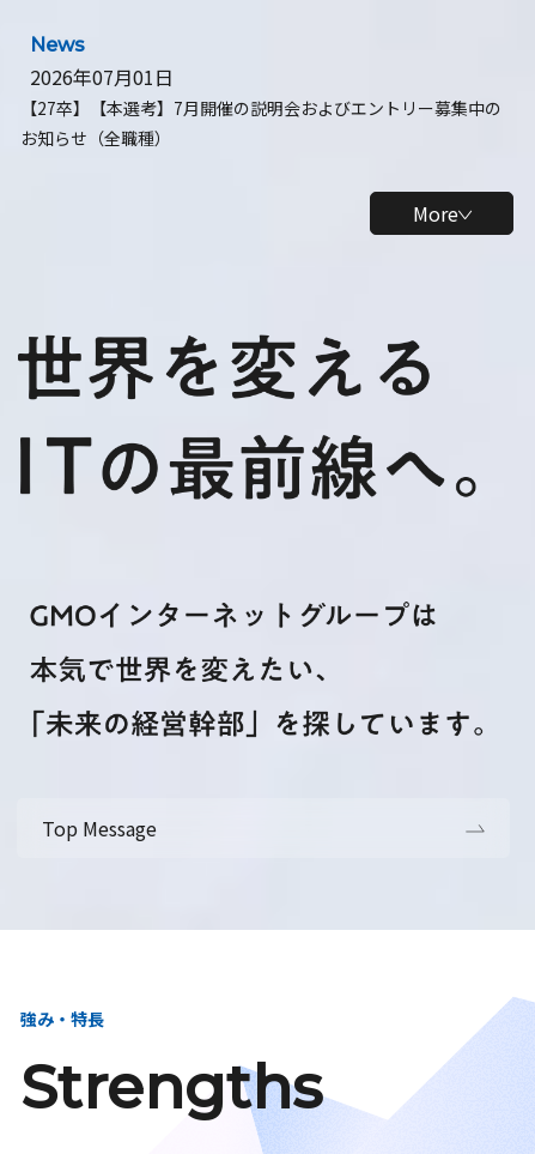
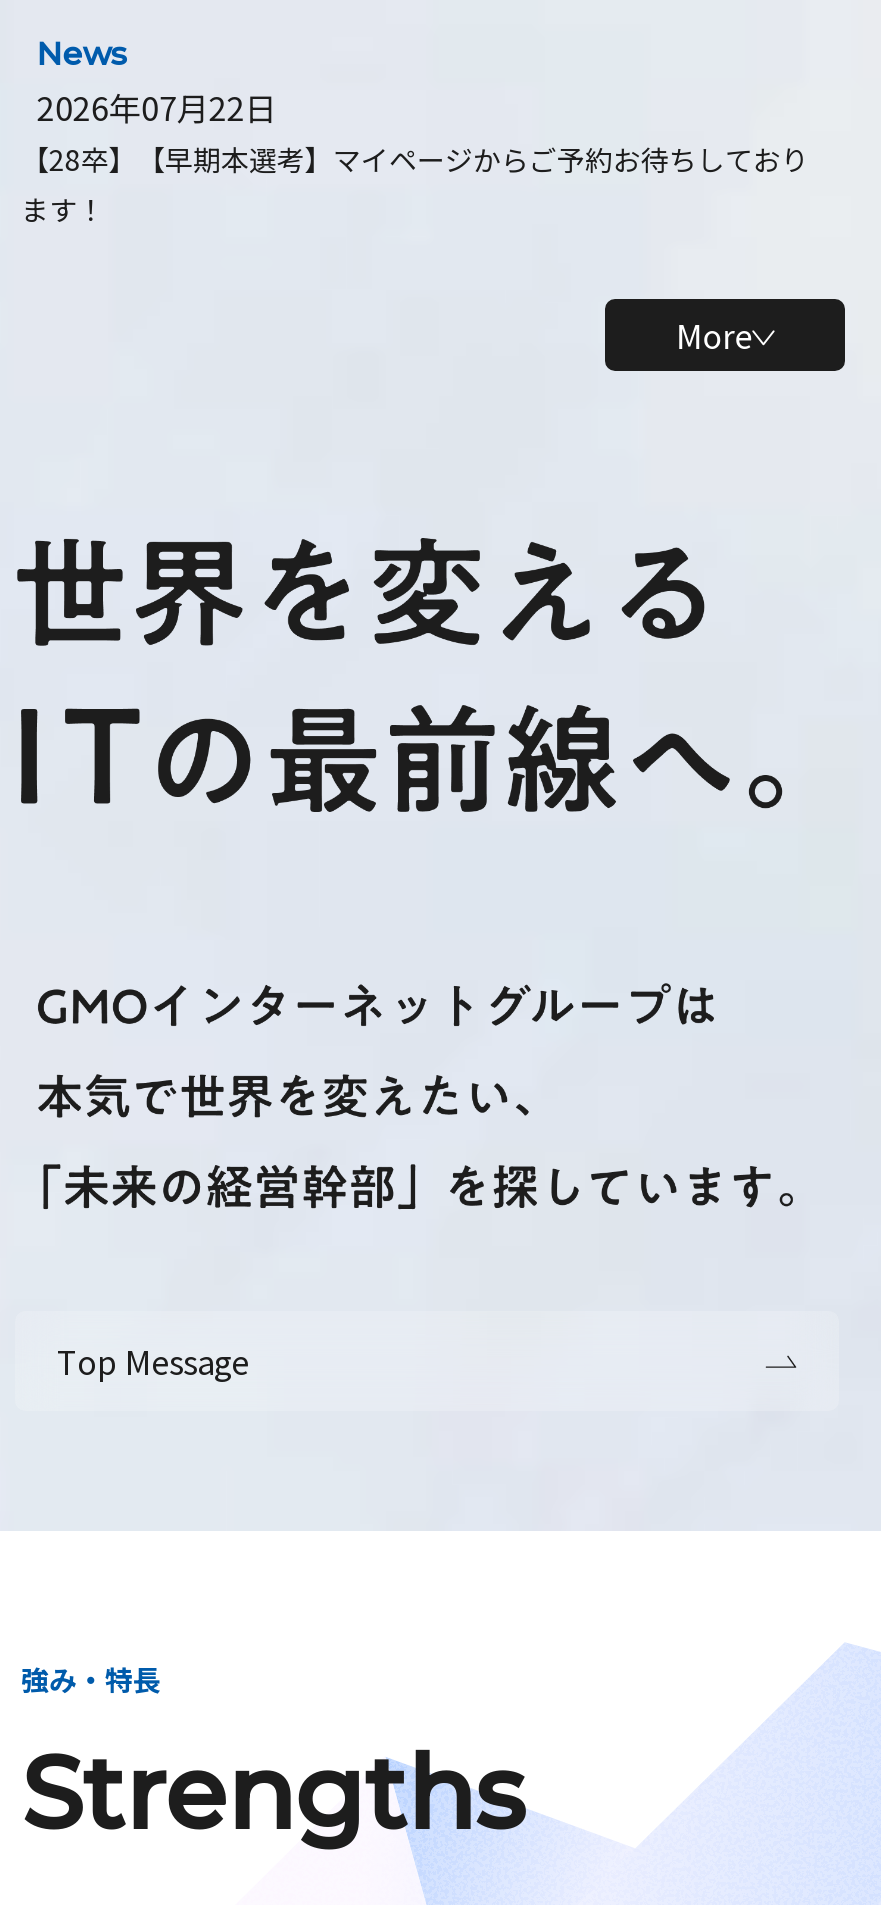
[20,62,501,150] 2026年07月01日 | 【27卒】【本選考】7月開催の説明会およびエントリー募集中の | お知らせ（全職種） -> [21,83,809,229] 2026年07月22日 | 【28卒】【早期本選考】マイページからご予約お待ちしており | ます！

